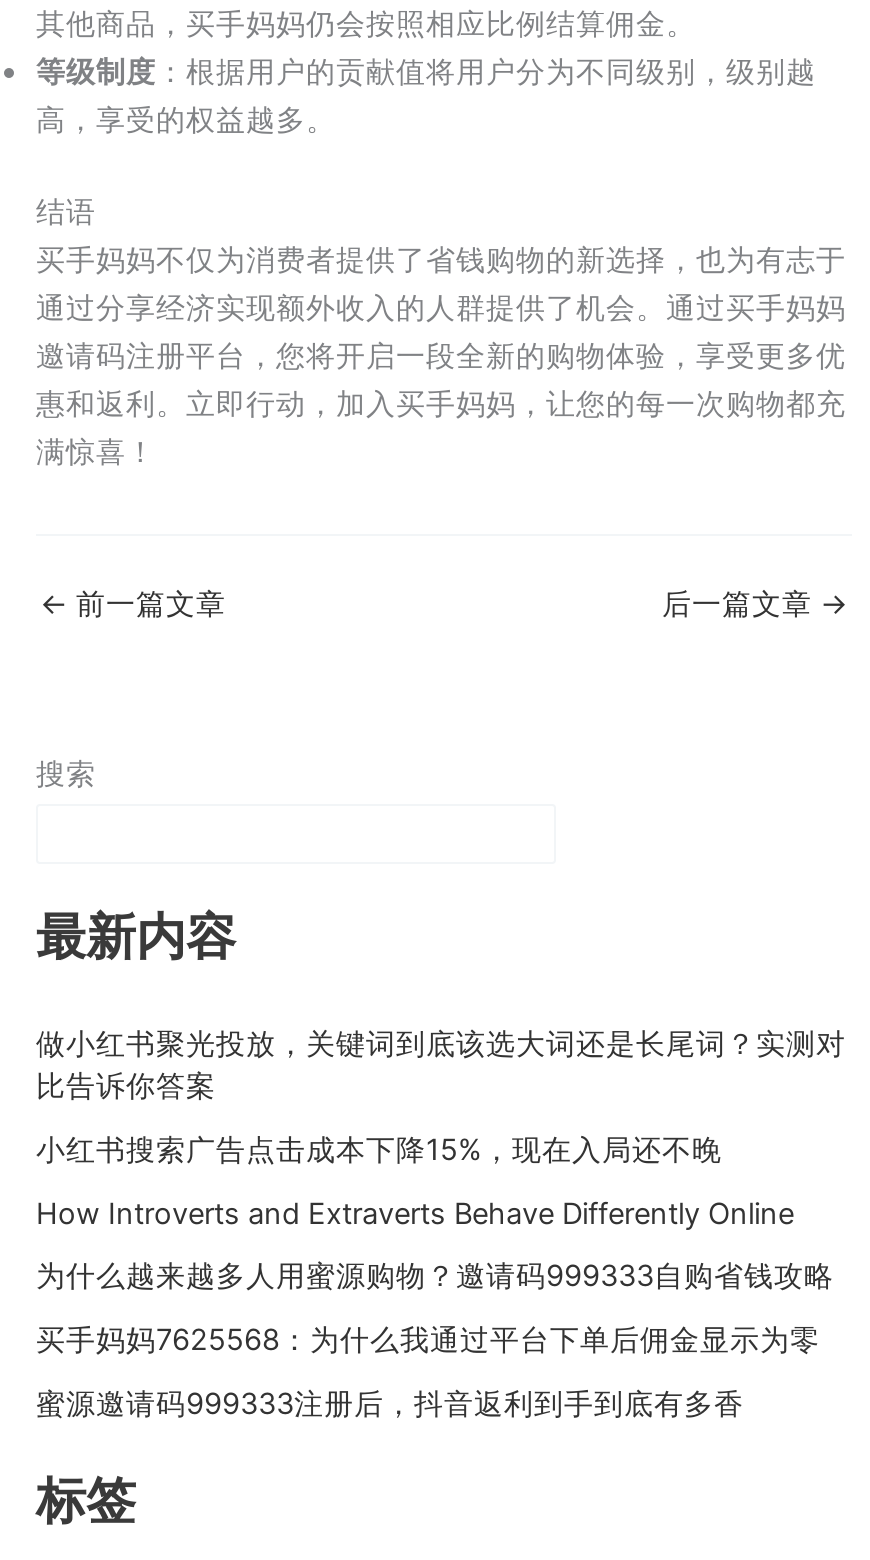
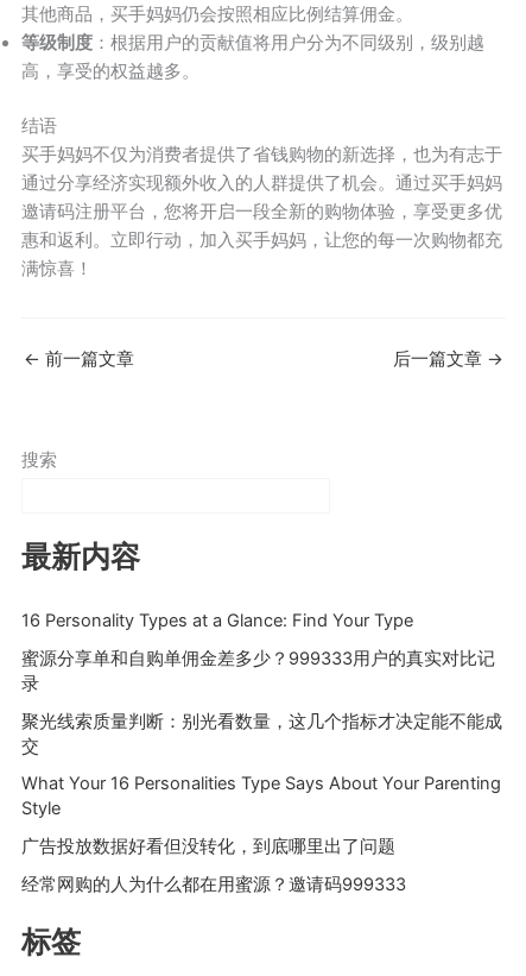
[36,1025,846,1103] 做小红书聚光投放，关键词到底该选大词还是长尾词？实测对 | 比告诉你答案 -> [21,609,413,631] 16 Personality Types at a Glance: Find Your Type
[36,1131,722,1167] 小红书搜索广告点击成本下降15%，现在入局还不晚 -> [21,647,495,694] 蜜源分享单和自购单佣金差多少？999333用户的真实对比记 | 录
[36,1195,794,1231] How Introverts and Extraverts Behave Differently Online -> [21,710,502,757] 聚光线索质量判断：别光看数量，这几个指标才决定能不能成 | 交
[36,1259,834,1295] 为什么越来越多人用蜜源购物？邀请码999333自购省钱攻略 -> [21,773,501,820] What Your 16 Personalities Type Says About Your Parenting | Style
[36,1323,820,1359] 买手妈妈7625568：为什么我通过平台下单后佣金显示为零 -> [21,836,395,858] 广告投放数据好看但没转化，到底哪里出了问题
[36,1387,744,1423] 蜜源邀请码999333注册后，抖音返利到手到底有多香 -> [21,874,406,896] 经常网购的人为什么都在用蜜源？邀请码999333

